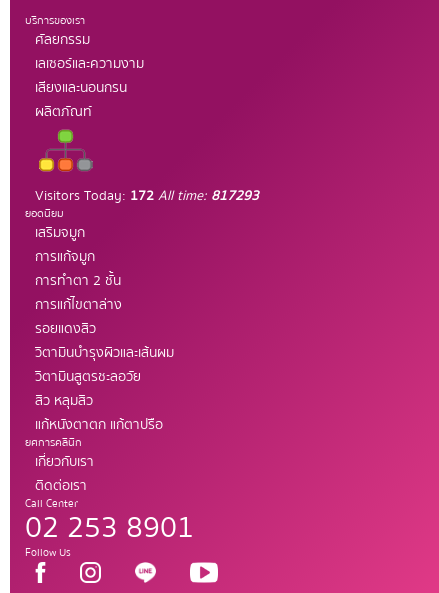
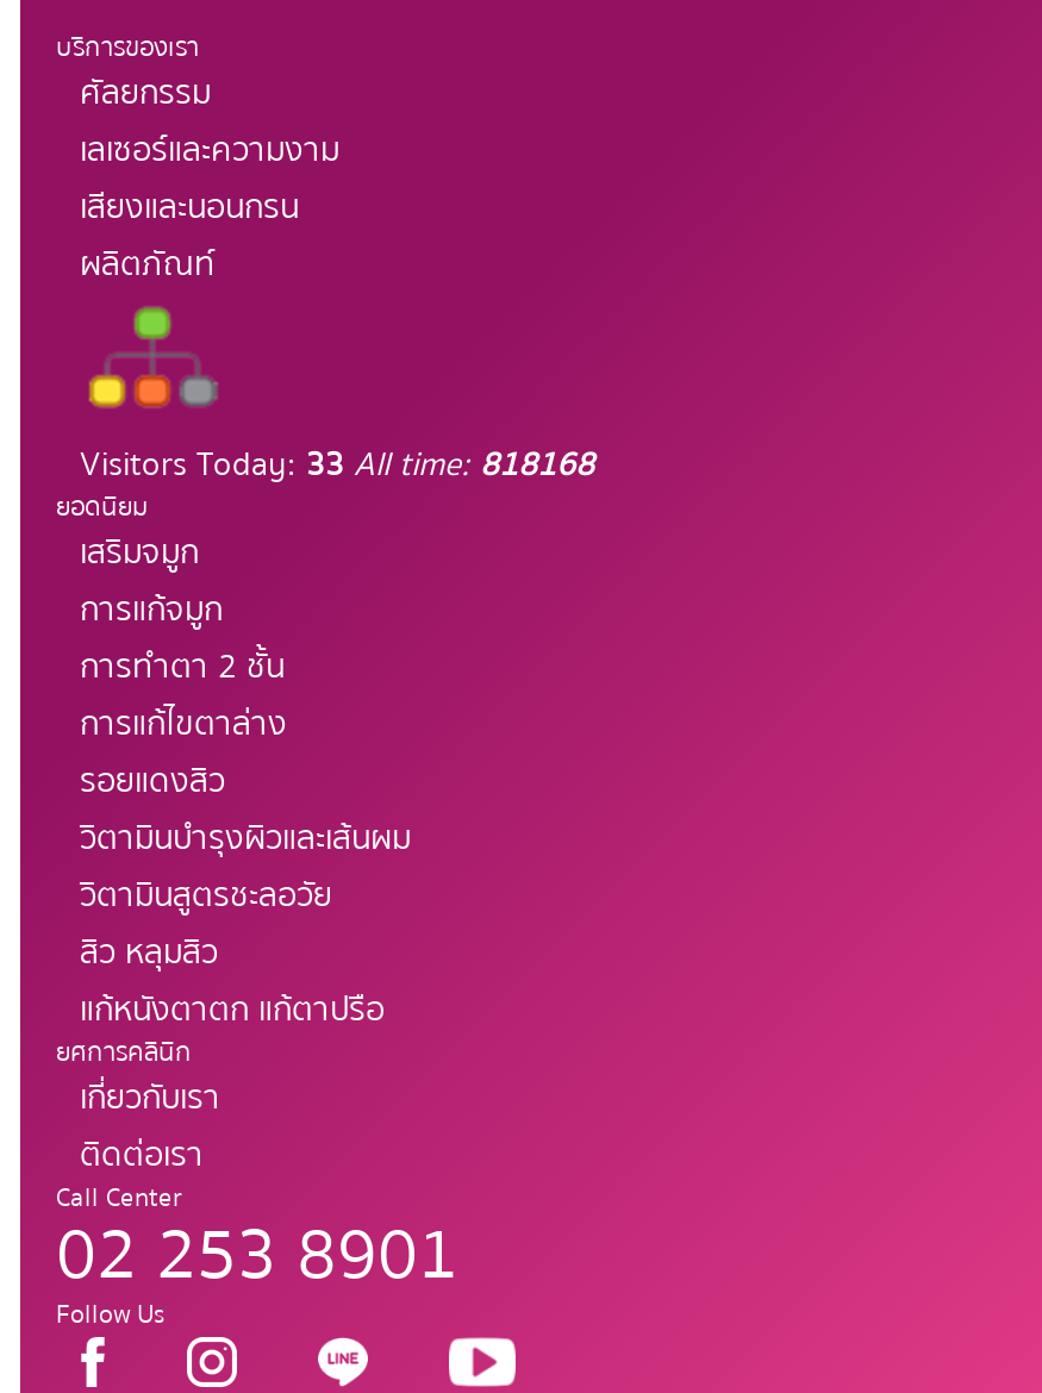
[35,185,259,207] Visitors Today: 172 All time: 817293 -> [80,439,594,492] Visitors Today: 33 All time: 818168

